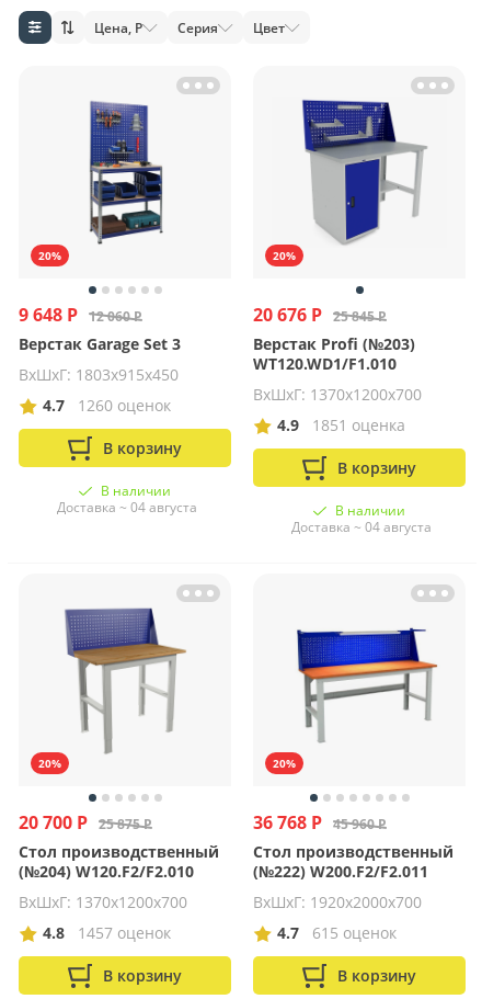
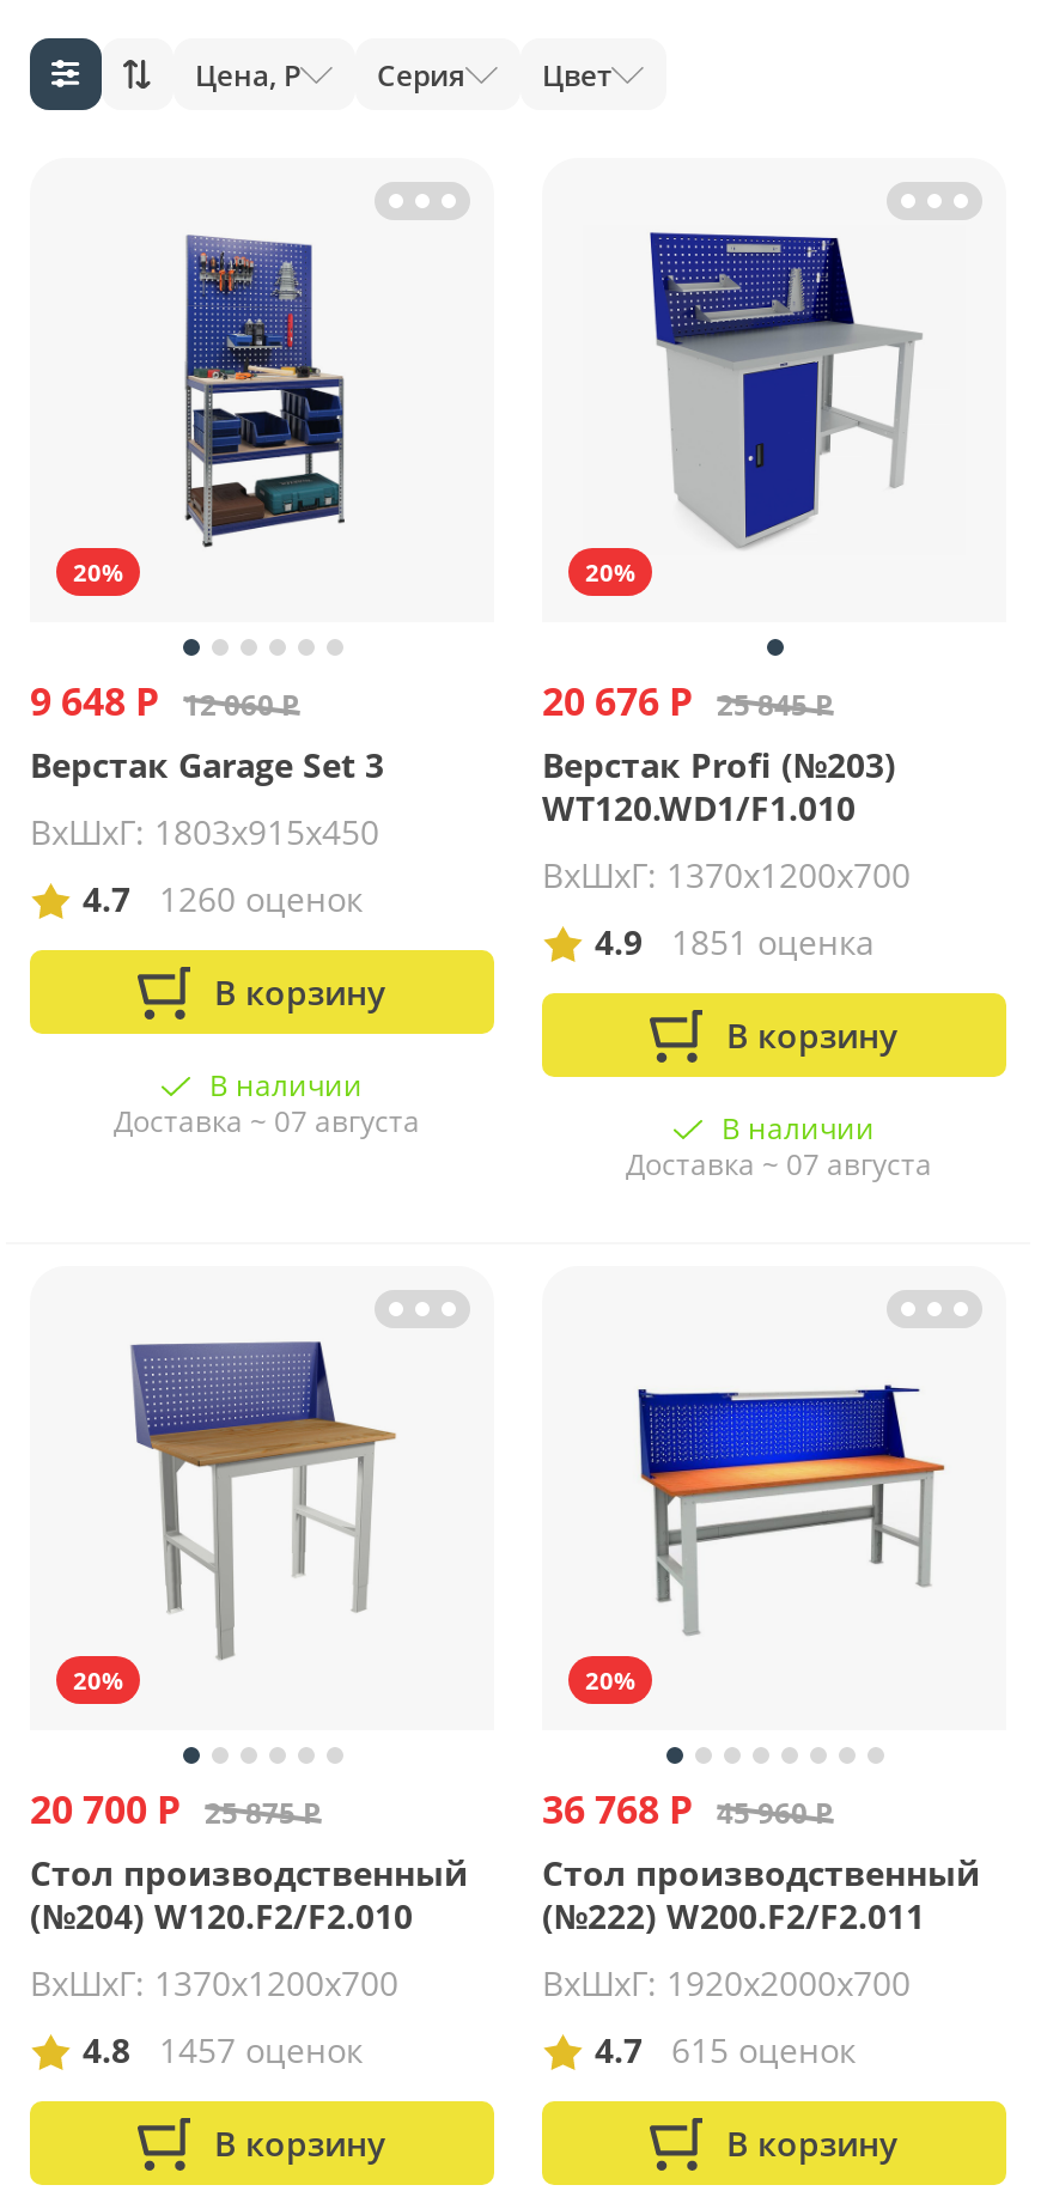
[57,498,197,516] Доставка ~ 04 августа -> [114,1101,420,1142] Доставка ~ 07 августа
[291,518,432,536] Доставка ~ 04 августа -> [626,1144,932,1185] Доставка ~ 07 августа

